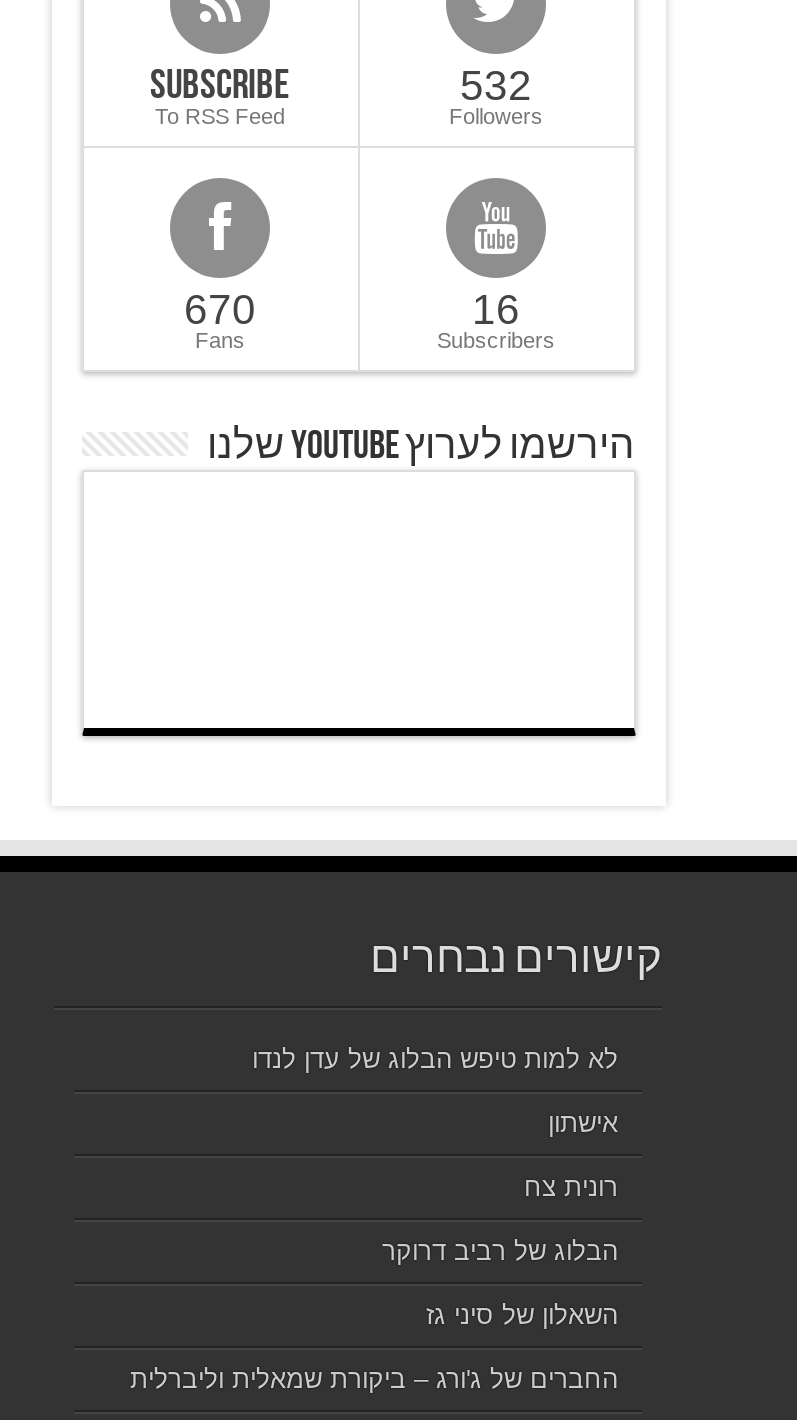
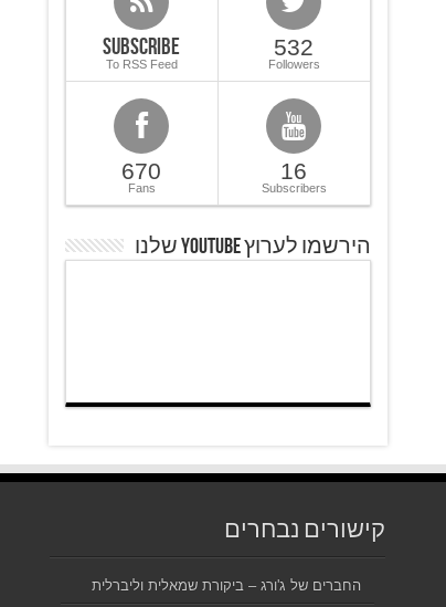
[252,1043,618,1329] לא למות טיפש הבלוג של עדן לנדו | אישתון | רונית צח | הבלוג של רביב דרוקר | השאלון של סיני גז -> none

